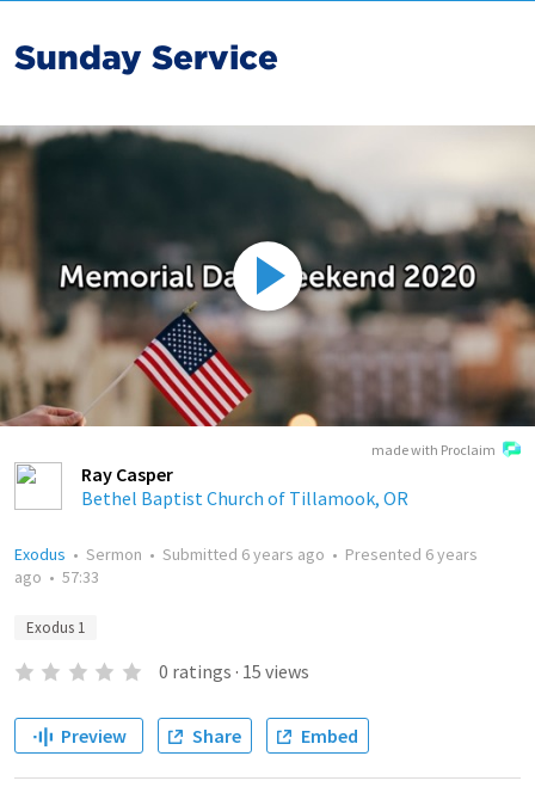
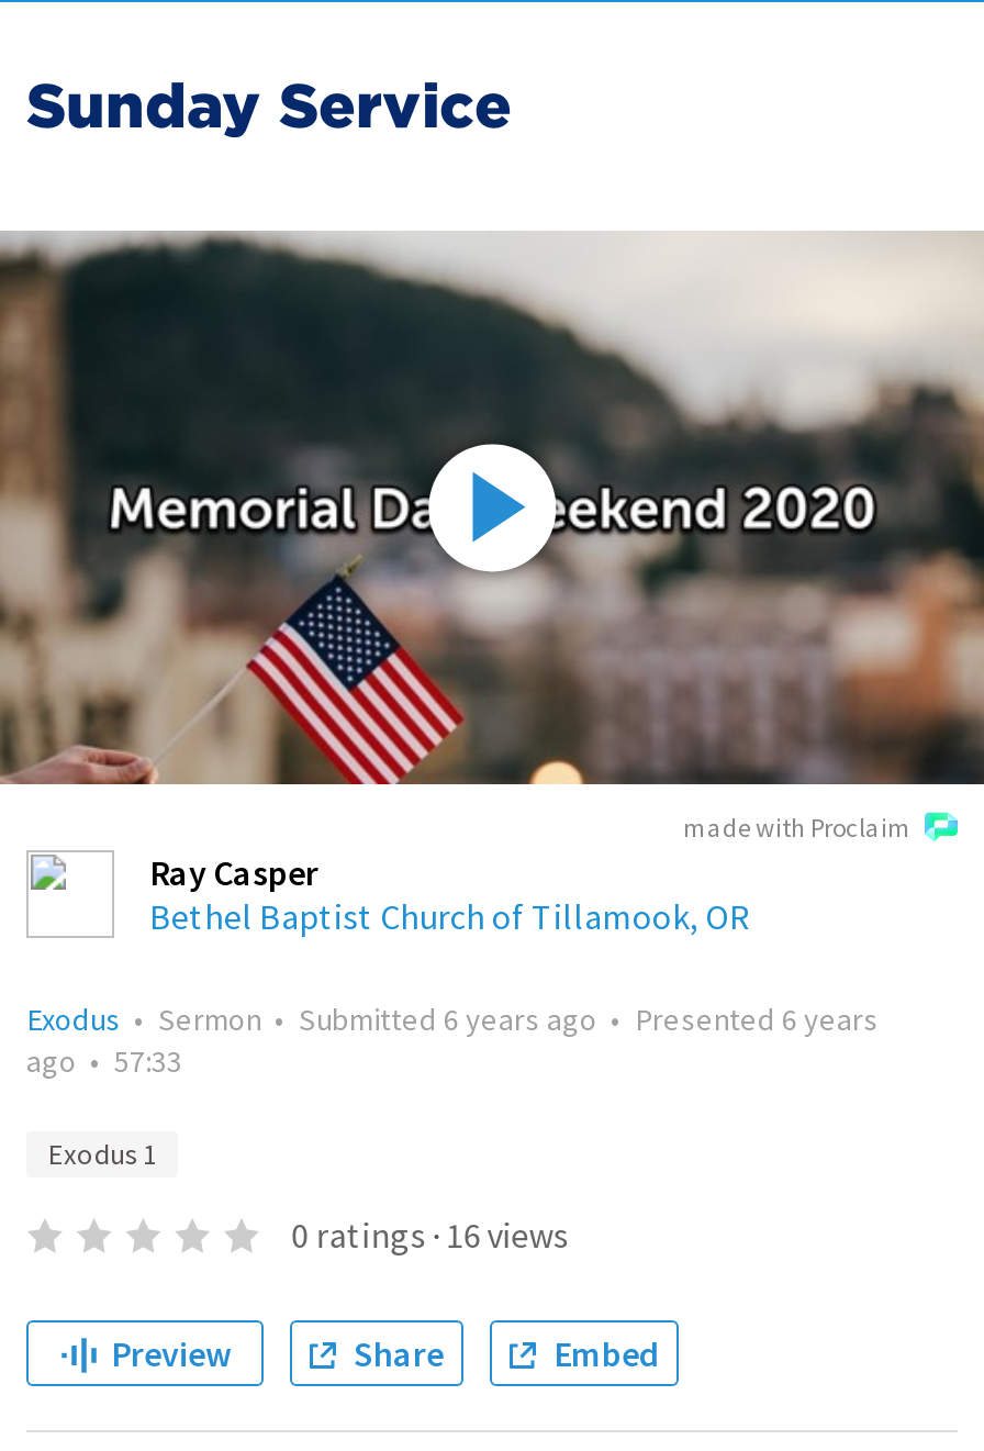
[158,659,309,683] 0 ratings · 15 views -> [291,1213,568,1257] 0 ratings · 16 views

